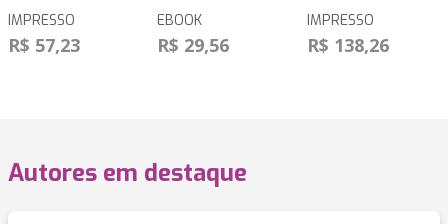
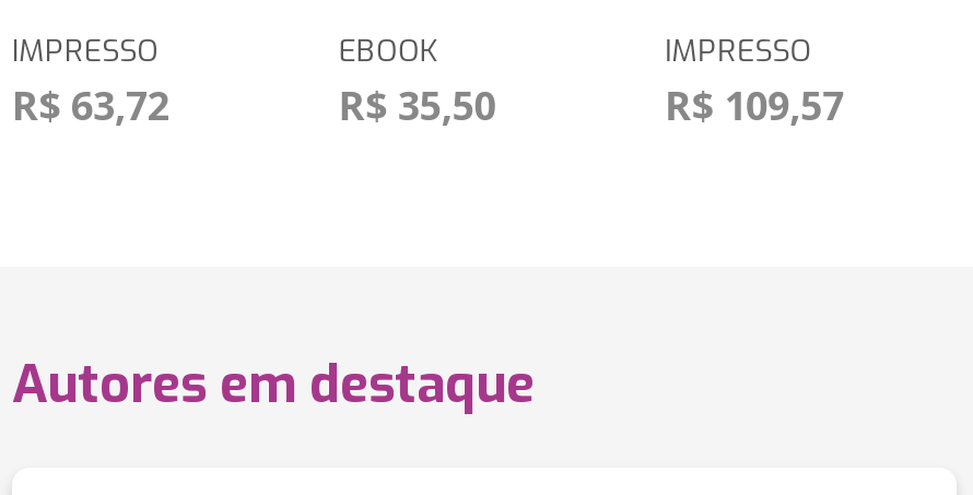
[8,33,80,57] R$ 57,23 -> [12,79,169,132] R$ 63,72
[157,33,229,57] R$ 29,56 -> [338,79,496,132] R$ 35,50
[307,33,389,57] R$ 138,26 -> [665,79,844,132] R$ 109,57

